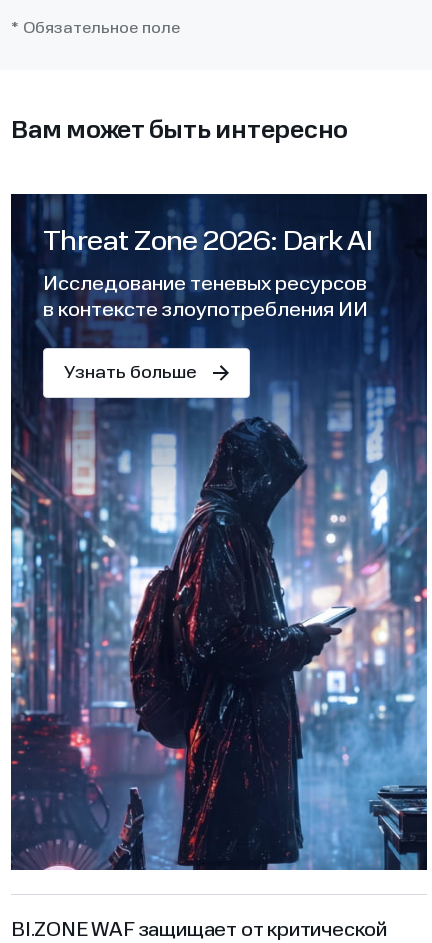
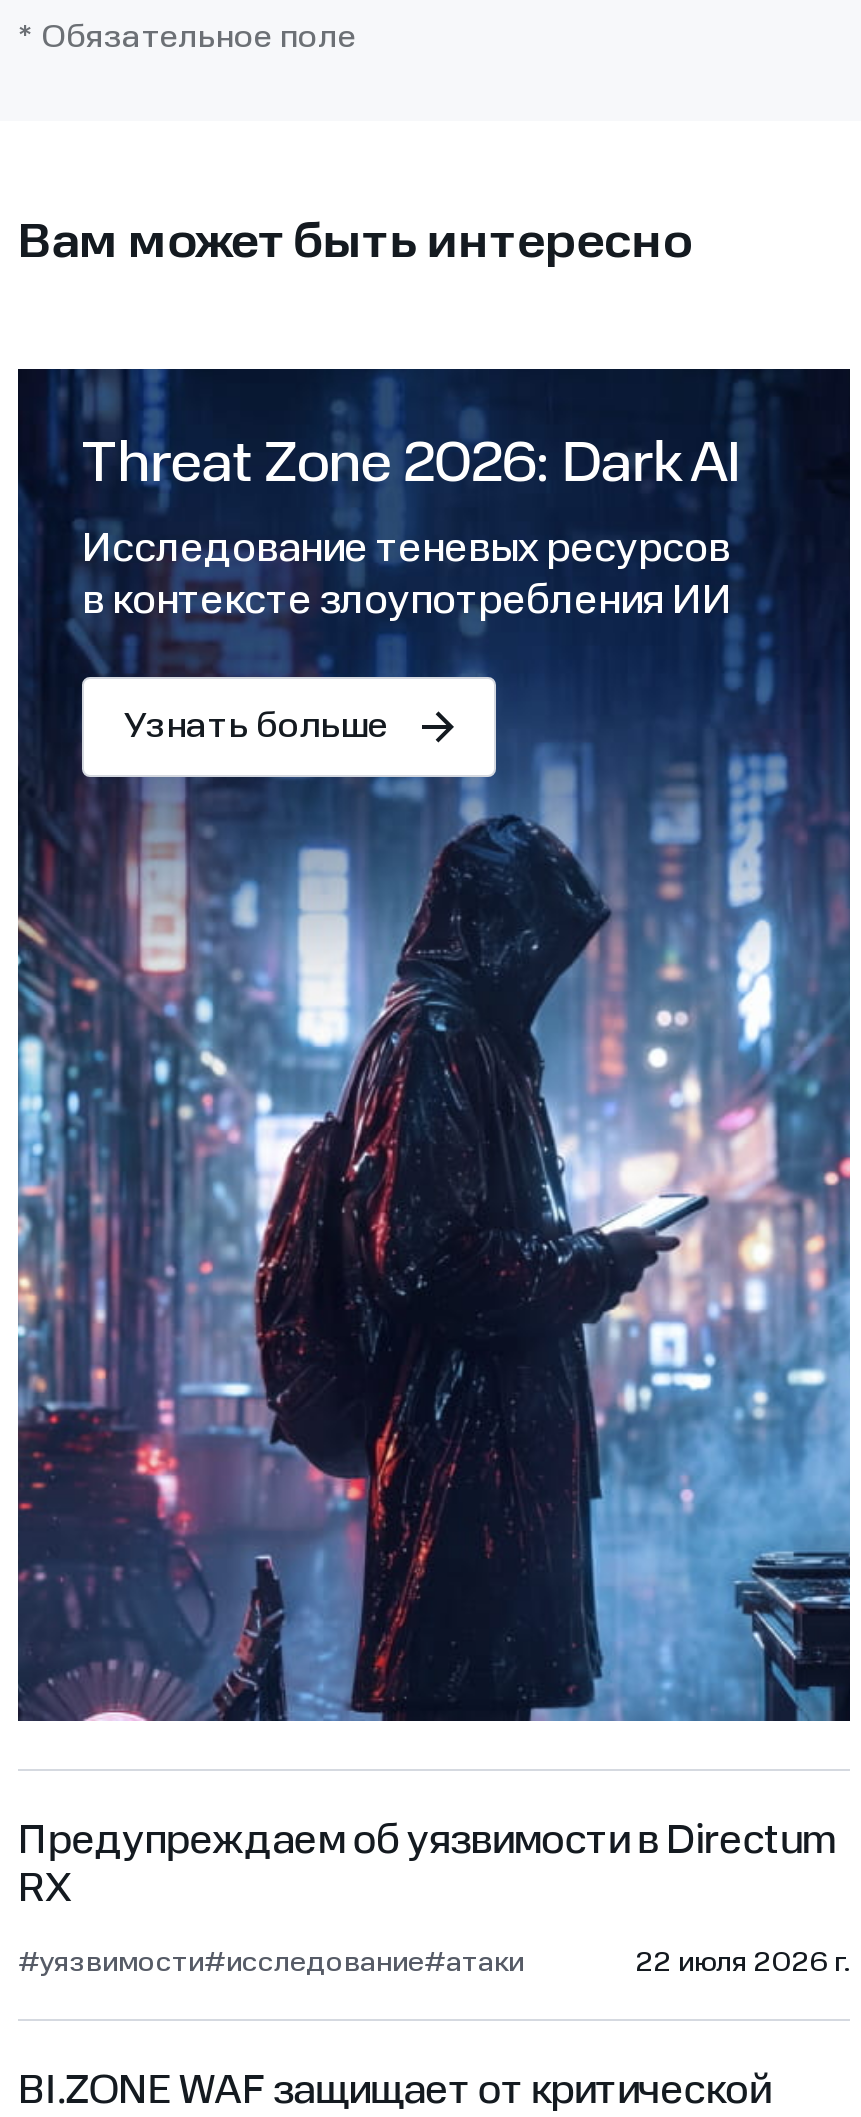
none -> [18,1823,850,1977] Предупреждаем об уязвимости в Directum | RX | #уязвимости#исследование#атаки | 22 июля 2026 г.

